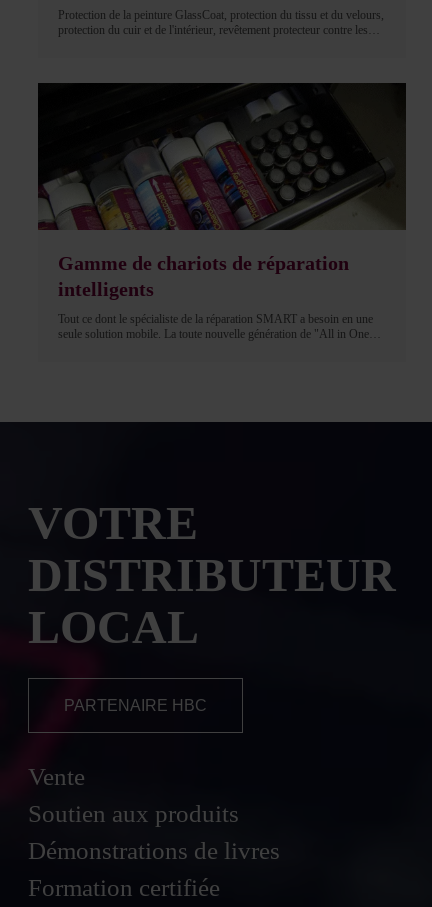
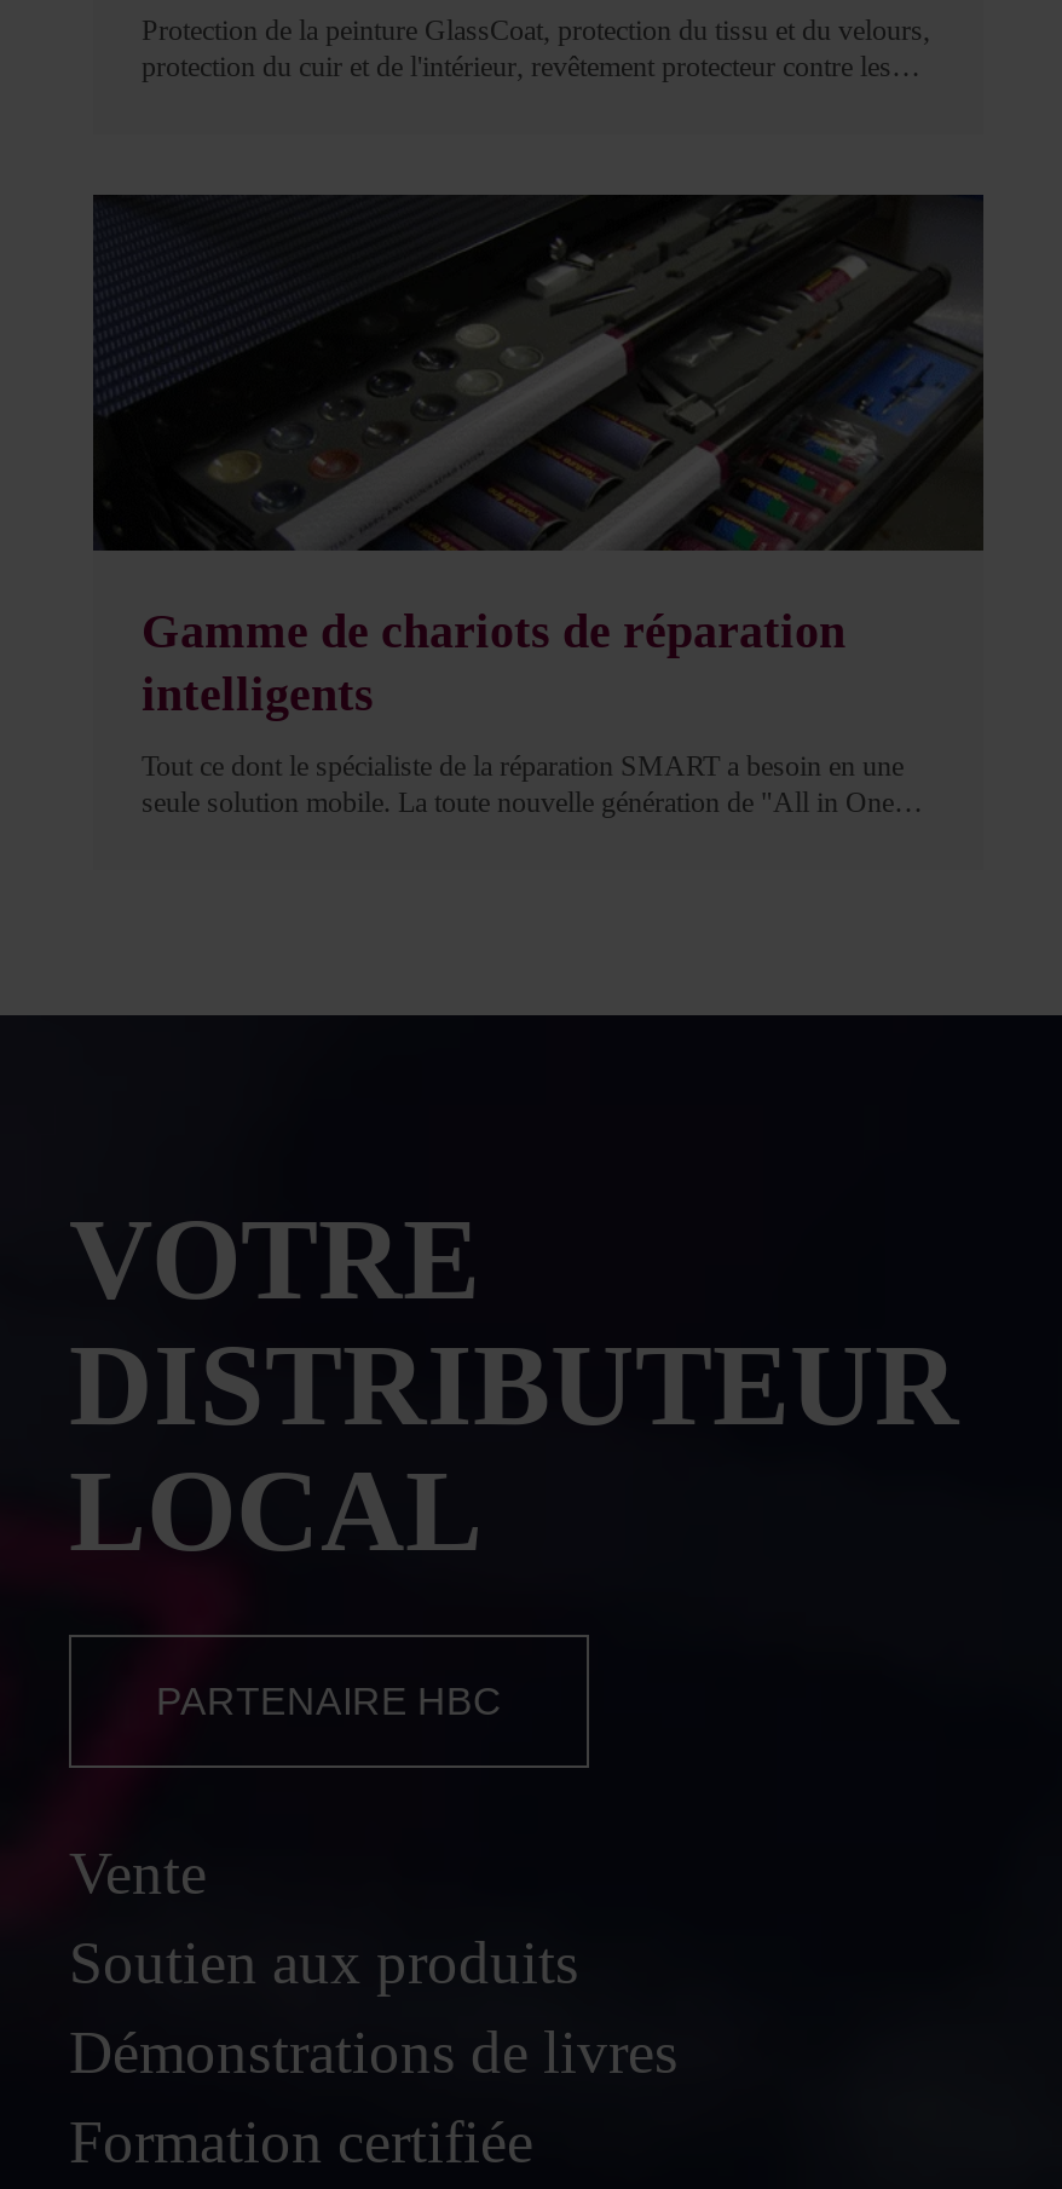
[38,83,406,231] [image] -> [91,195,983,553] [image]

